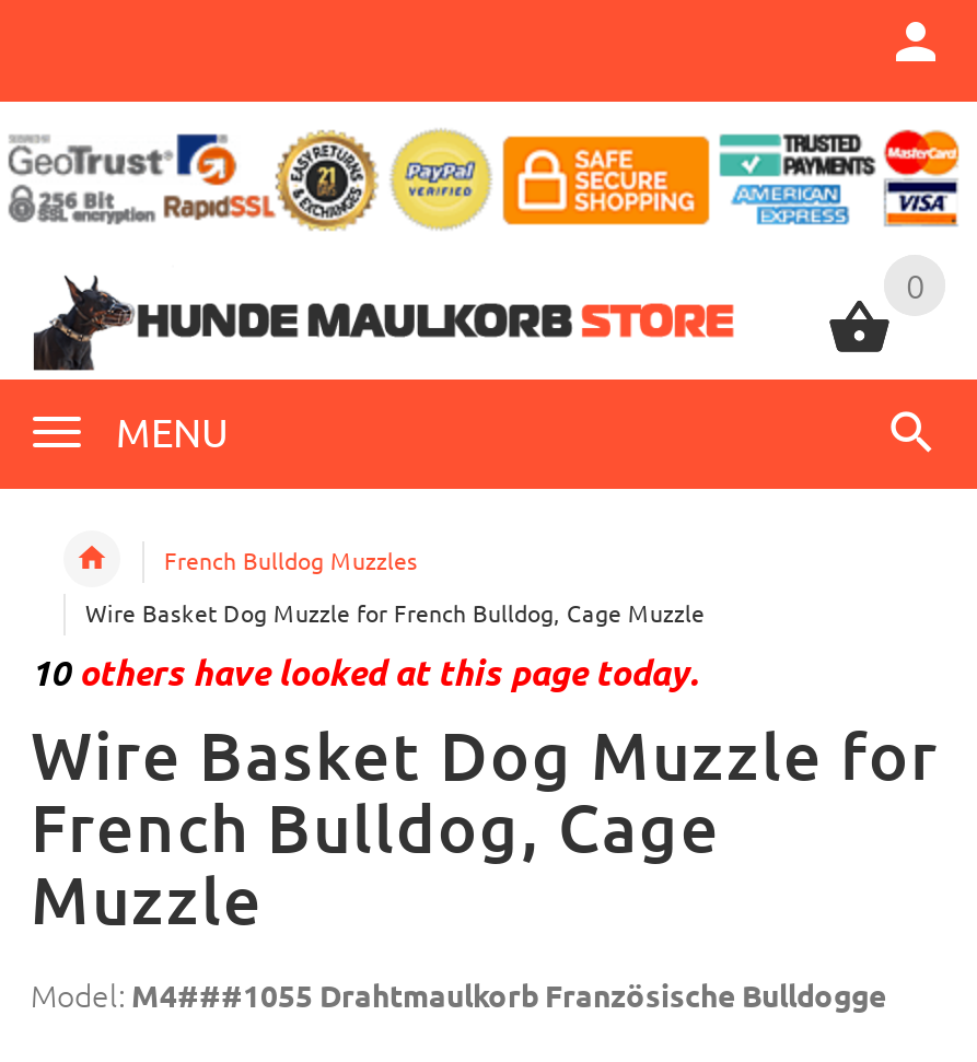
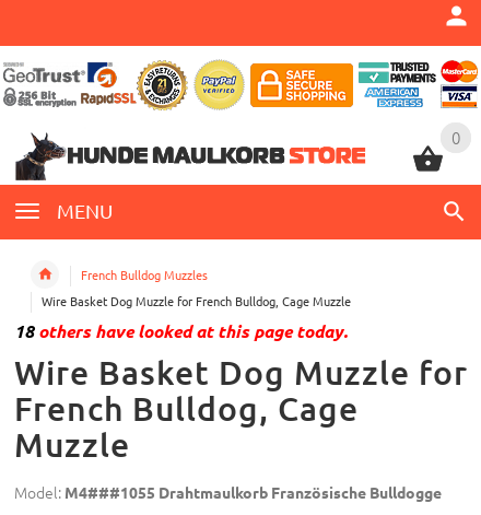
[31,648,698,694] 10 others have looked at this page today. -> [14,319,348,342] 18 others have looked at this page today.

